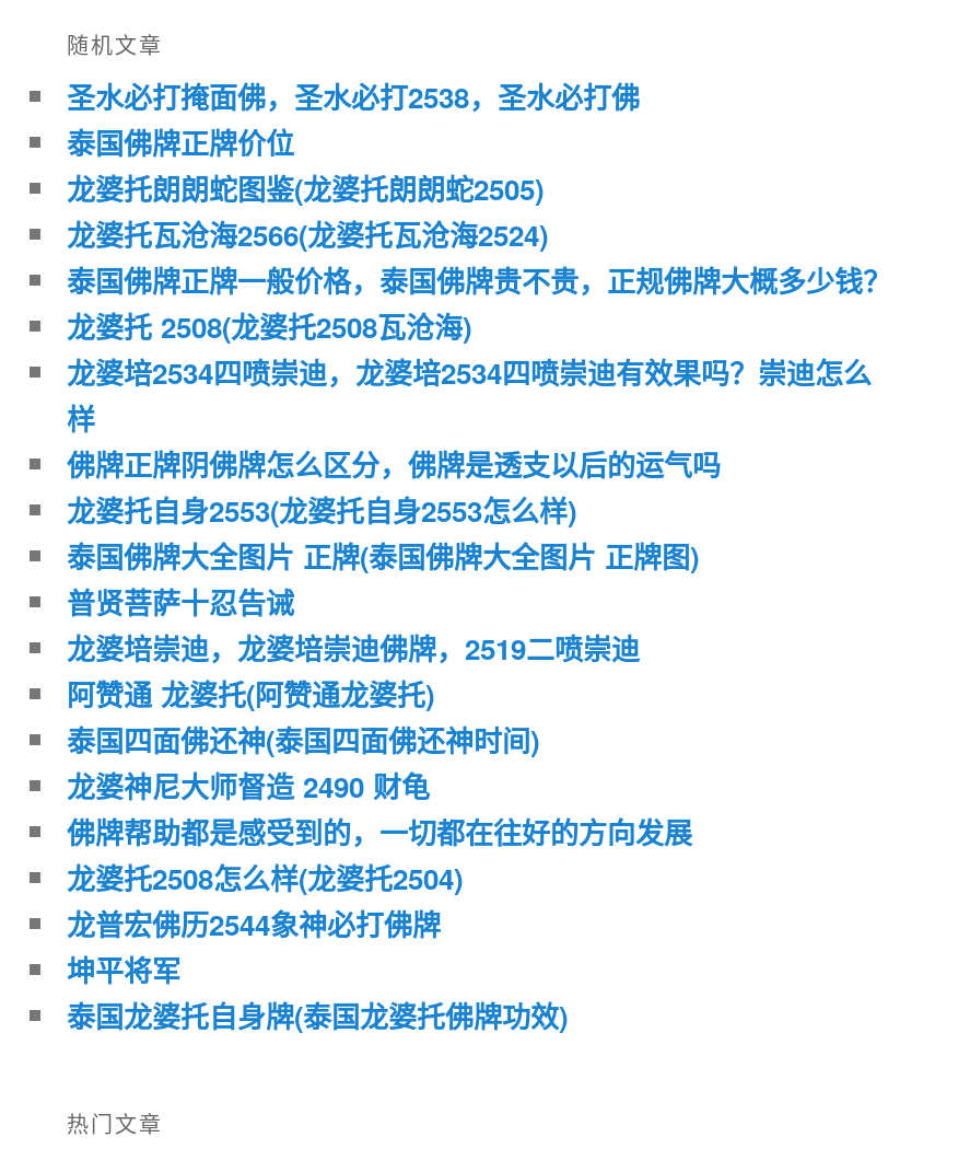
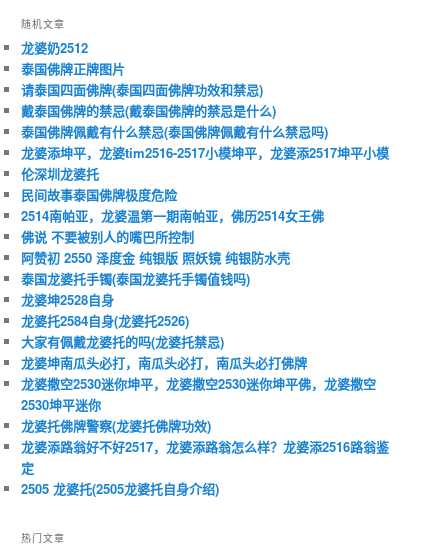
[67,75,891,1036] 圣水必打掩面佛，圣水必打2538，圣水必打佛 | 泰国佛牌正牌价位 | 龙婆托朗朗蛇图鉴(龙婆托朗朗蛇2505) | 龙婆托瓦沧海2566(龙婆托瓦沧海2524) | 泰国佛牌正牌一般价格，泰国佛牌贵不贵，正规佛牌大概多少钱？ | 龙婆托 2508(龙婆托2508瓦沧海) | 龙婆培2534四喷崇迪，龙婆培2534四喷崇迪有效果吗？崇迪怎么 | 样 | 佛牌正牌阴佛牌怎么区分，佛牌是透支以后的运气吗 | 龙婆托自身2553(龙婆托自身2553怎么样) | 泰国佛牌大全图片 正牌(泰国佛牌大全图片 正牌图) | 普贤菩萨十忍告诫 | 龙婆培崇迪，龙婆培崇迪佛牌，2519二喷崇迪 | 阿赞通 龙婆托(阿赞通龙婆托) | 泰国四面佛还神(泰国四面佛还神时间) | 龙婆神尼大师督造 2490 财龟 | 佛牌帮助都是感受到的，一切都在往好的方向发展 | 龙婆托2508怎么样(龙婆托2504) | 龙普宏佛历2544象神必打佛牌 | 坤平将军 | 泰国龙婆托自身牌(泰国龙婆托佛牌功效) -> [21,38,389,498] 龙婆奶2512 | 泰国佛牌正牌图片 | 请泰国四面佛牌(泰国四面佛牌功效和禁忌) | 戴泰国佛牌的禁忌(戴泰国佛牌的禁忌是什么) | 泰国佛牌佩戴有什么禁忌(泰国佛牌佩戴有什么禁忌吗) | 龙婆添坤平，龙婆tim2516-2517小模坤平，龙婆添2517坤平小模 | 伦深圳龙婆托 | 民间故事泰国佛牌极度危险 | 2514南帕亚，龙婆温第一期南帕亚，佛历2514女王佛 | 佛说 不要被别人的嘴巴所控制 | 阿赞初 2550 泽度金 纯银版 照妖镜 纯银防水壳 | 泰国龙婆托手镯(泰国龙婆托手镯值钱吗) | 龙婆坤2528自身 | 龙婆托2584自身(龙婆托2526) | 大家有佩戴龙婆托的吗(龙婆托禁忌) | 龙婆坤南瓜头必打，南瓜头必打，南瓜头必打佛牌 | 龙婆撒空2530迷你坤平，龙婆撒空2530迷你坤平佛，龙婆撒空 | 2530坤平迷你 | 龙婆托佛牌警察(龙婆托佛牌功效) | 龙婆添路翁好不好2517，龙婆添路翁怎么样？龙婆添2516路翁鉴 | 定 | 2505 龙婆托(2505龙婆托自身介绍)

